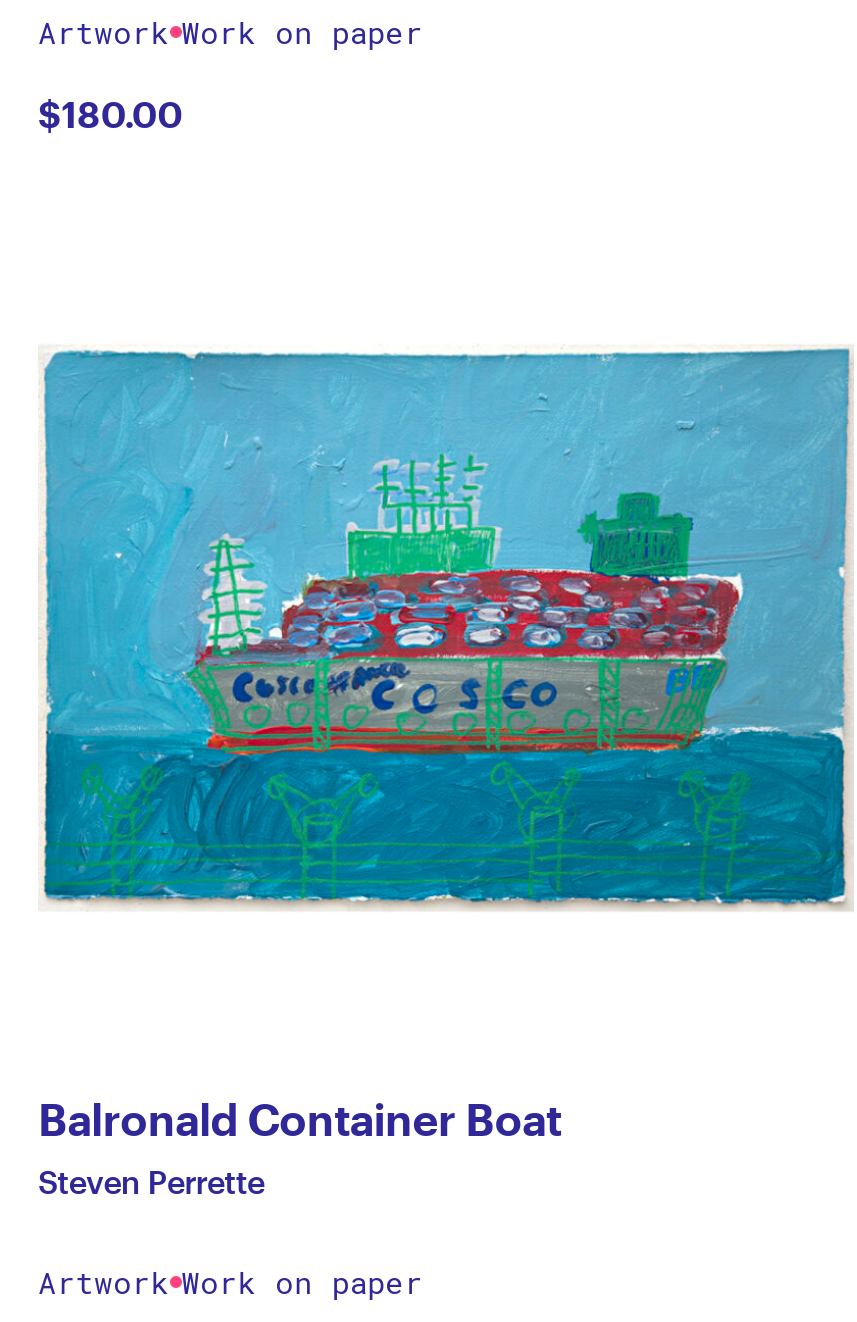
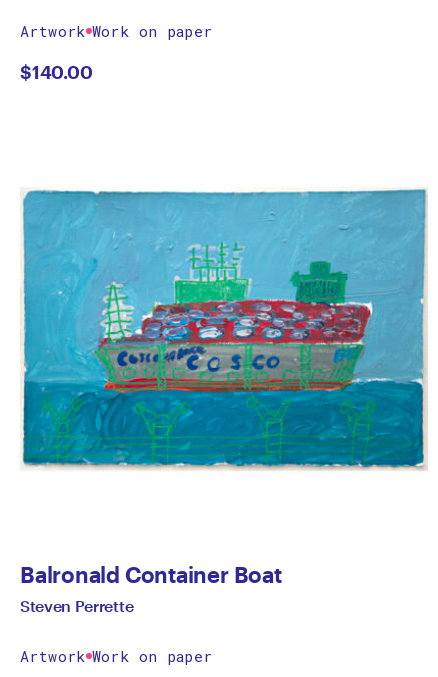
[38,92,183,136] $180.00 -> [20,61,92,83] $140.00

